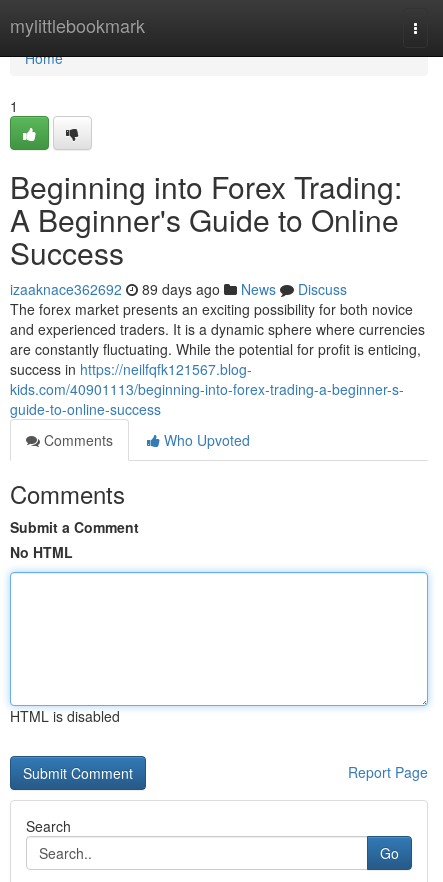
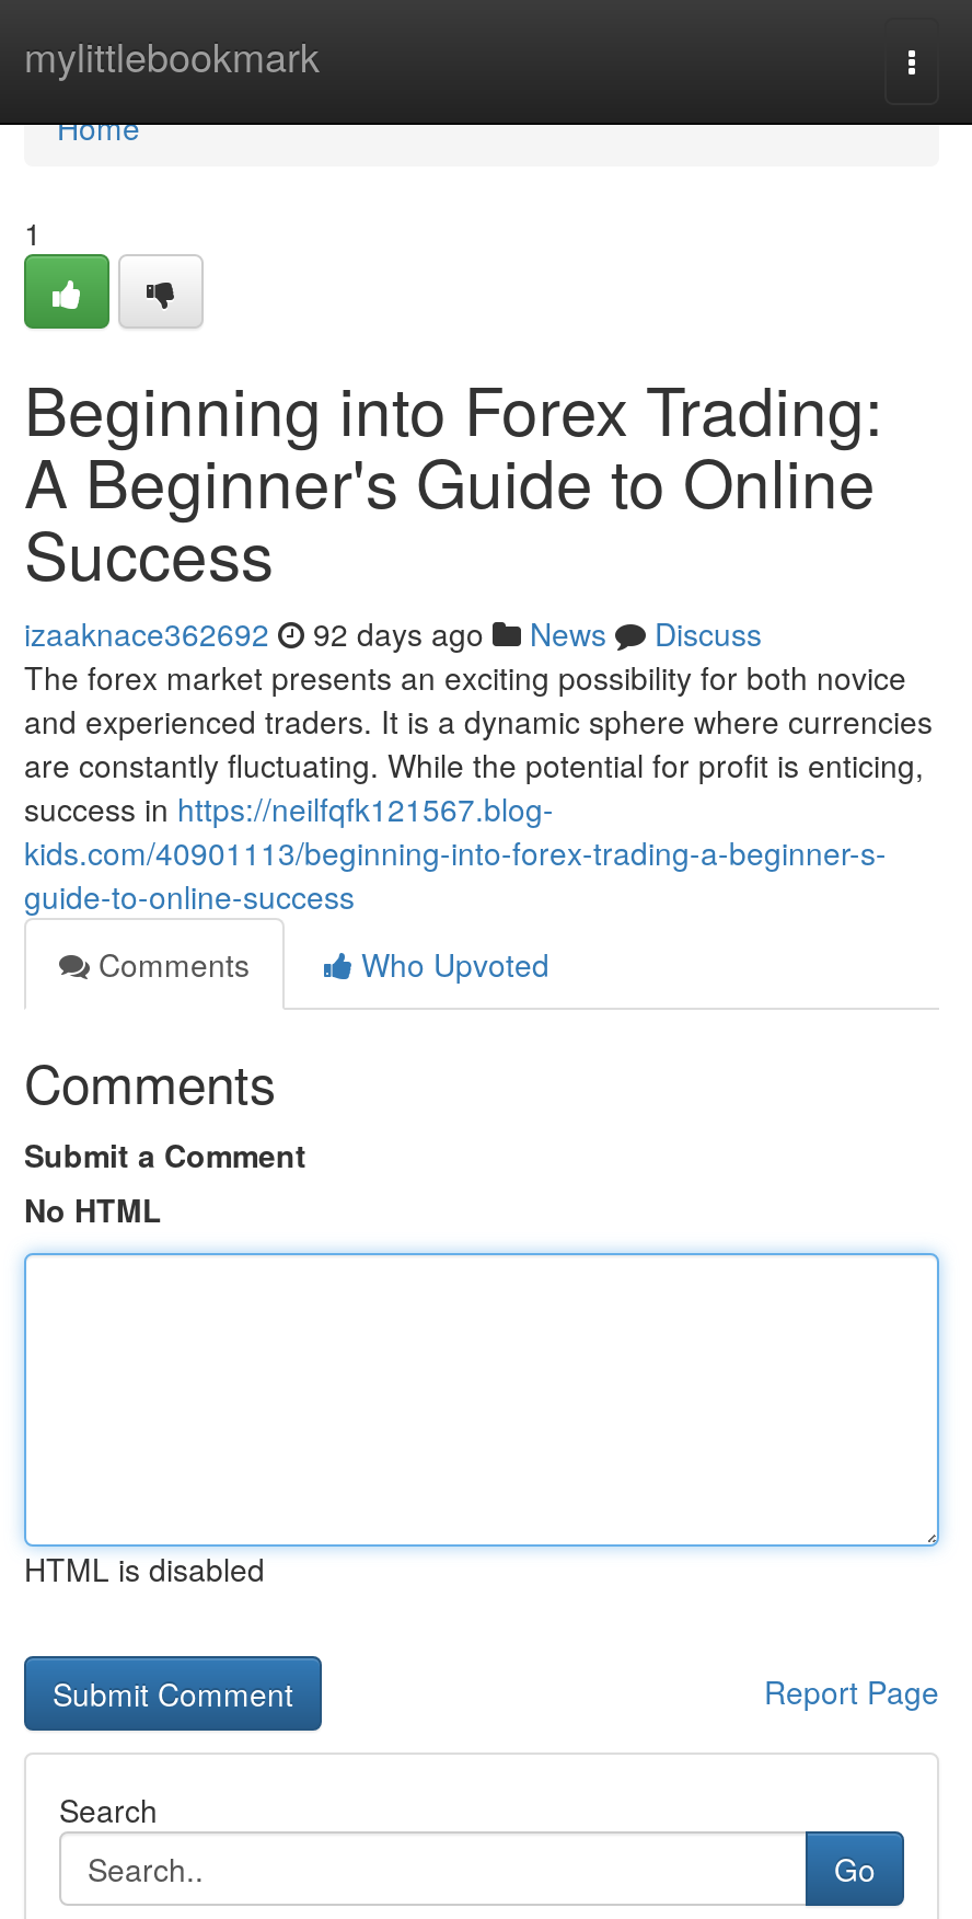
[10,279,347,299] izaaknace362692 89 days ago News Discuss -> [24,611,762,655] izaaknace362692 92 days ago News Discuss

